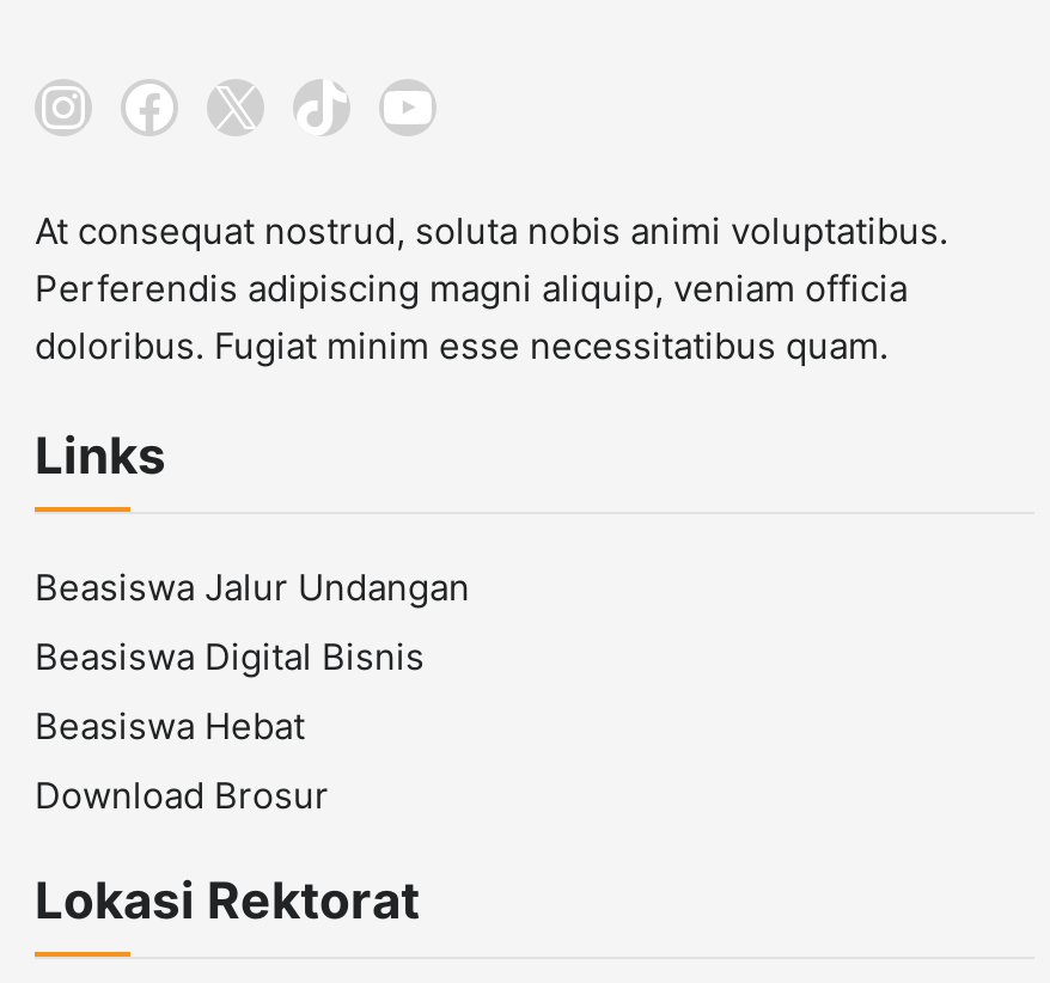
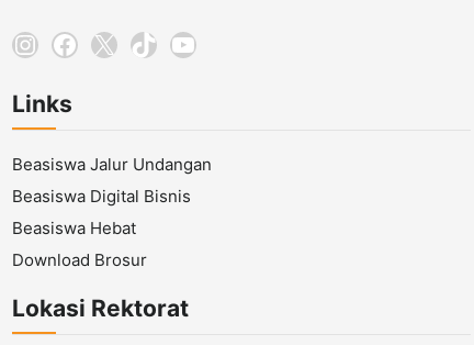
[35,208,948,369] At consequat nostrud, soluta nobis animi voluptatibus. | Perferendis adipiscing magni aliquip, veniam officia | doloribus. Fugiat minim esse necessitatibus quam. -> none

